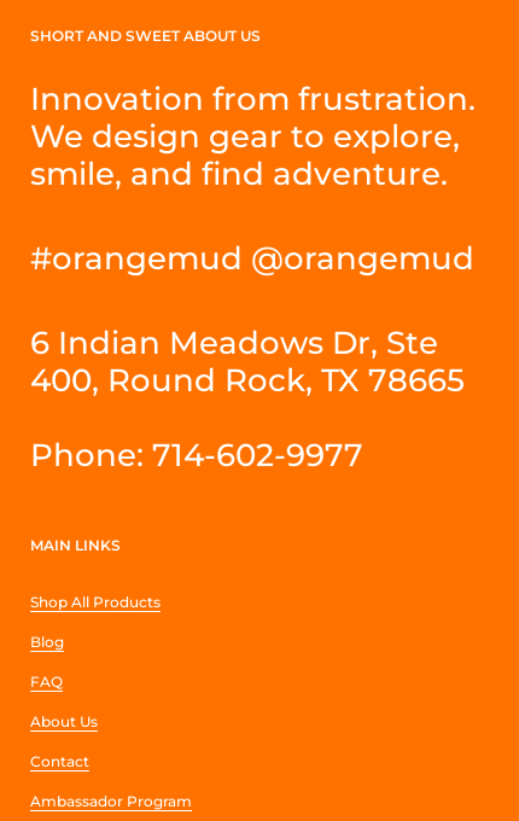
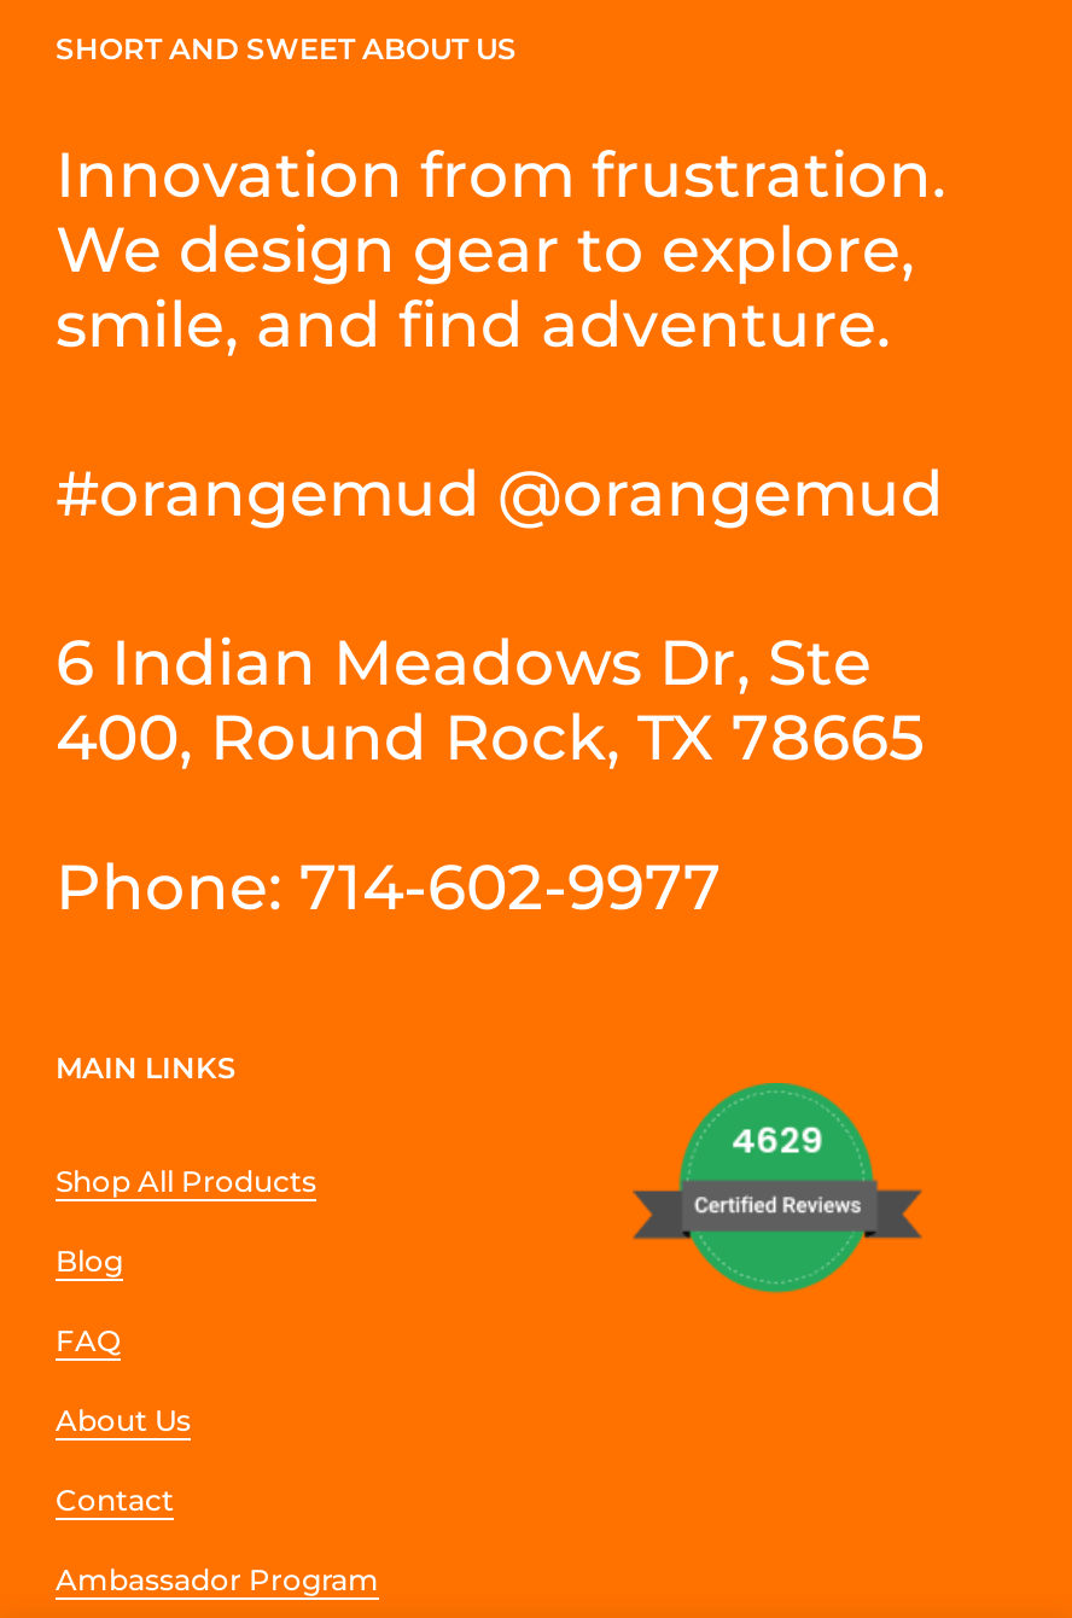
none -> [633,1081,922,1296] [image]

